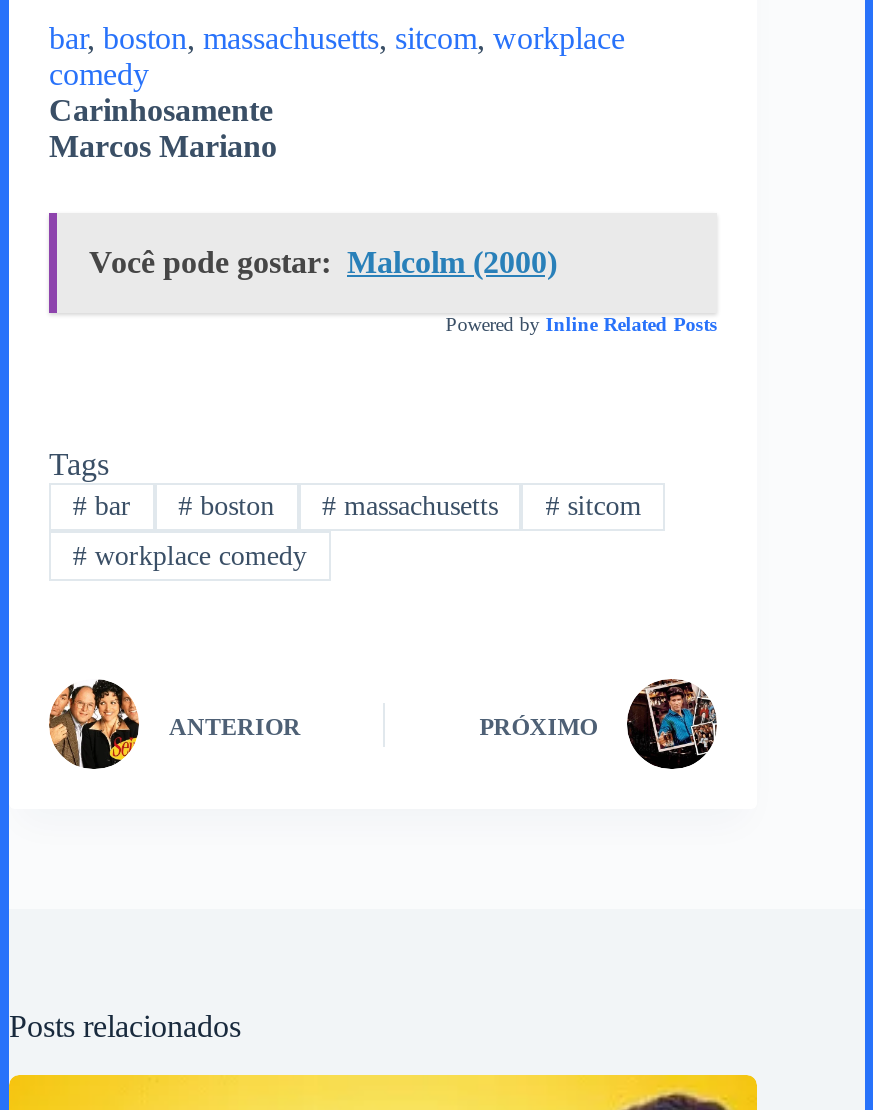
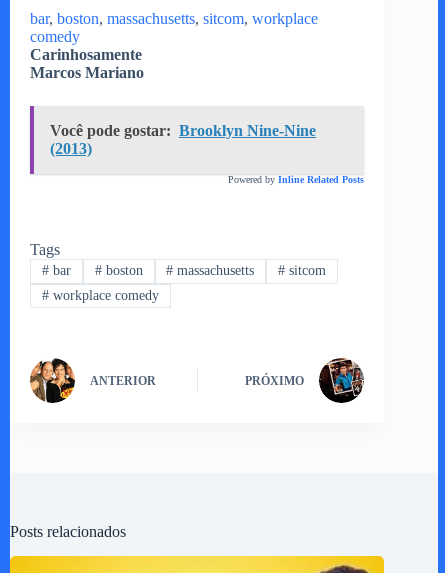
[89,244,557,278] Você pode gostar: Malcolm (2000) -> [50,122,316,157] Você pode gostar: Brooklyn Nine-Nine | (2013)

